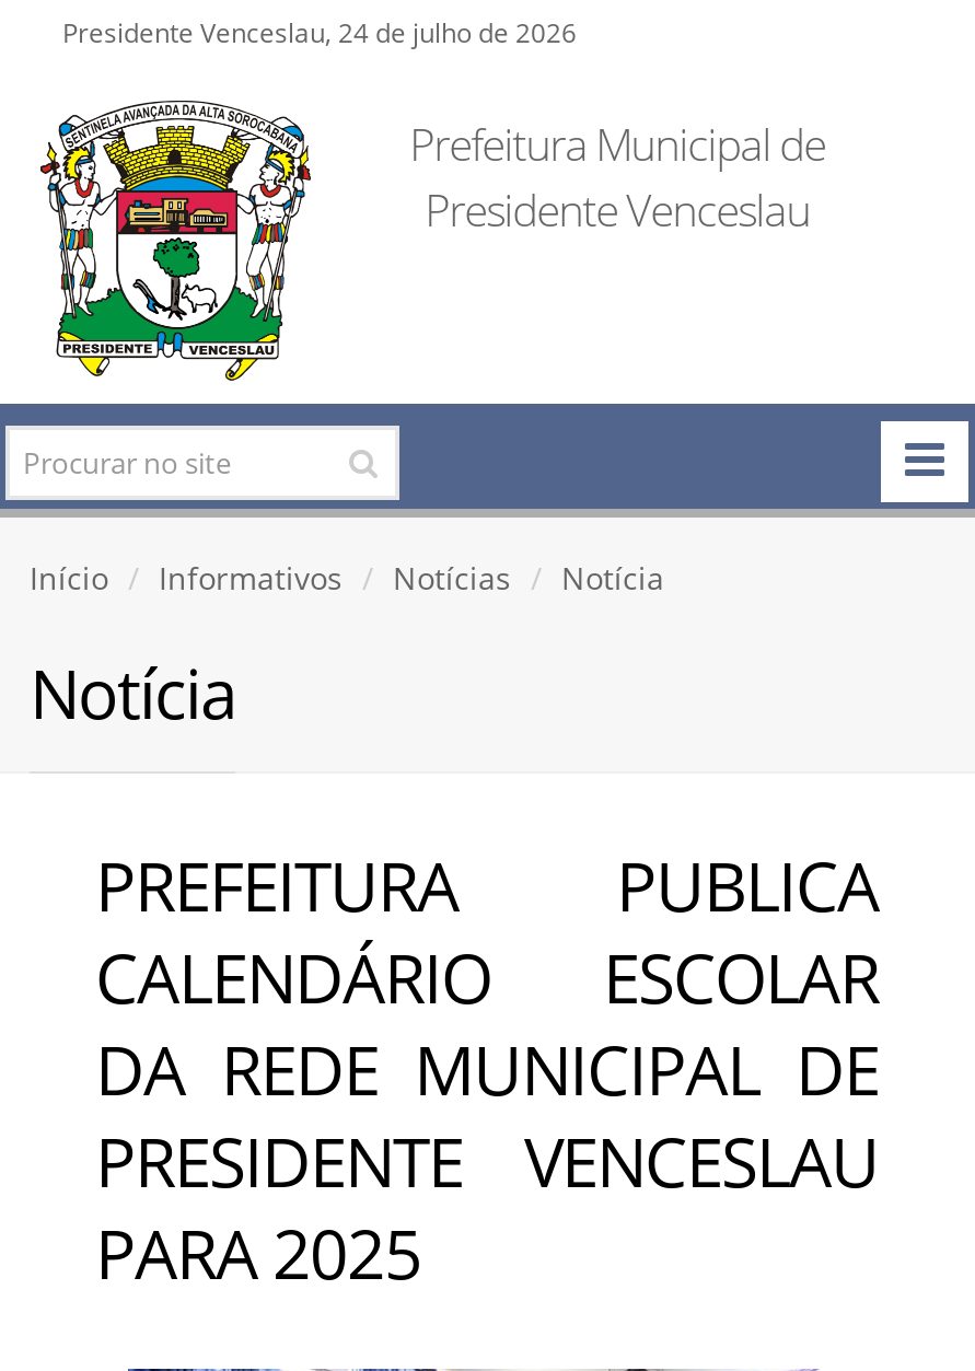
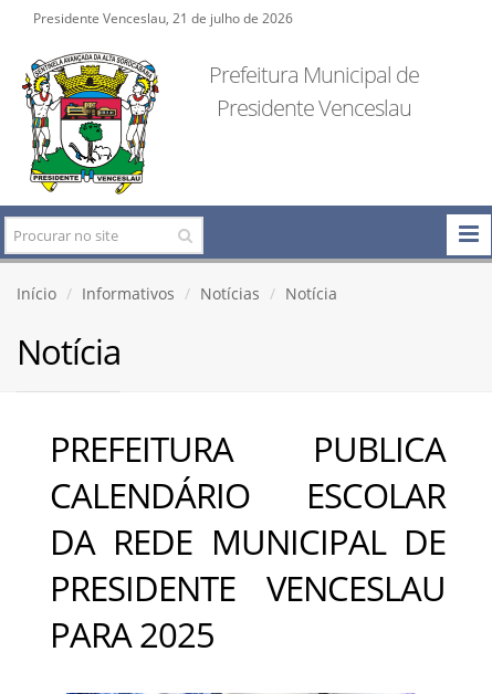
[62,14,577,49] Presidente Venceslau, 24 de julho de 2026 -> [33,9,293,27] Presidente Venceslau, 21 de julho de 2026

